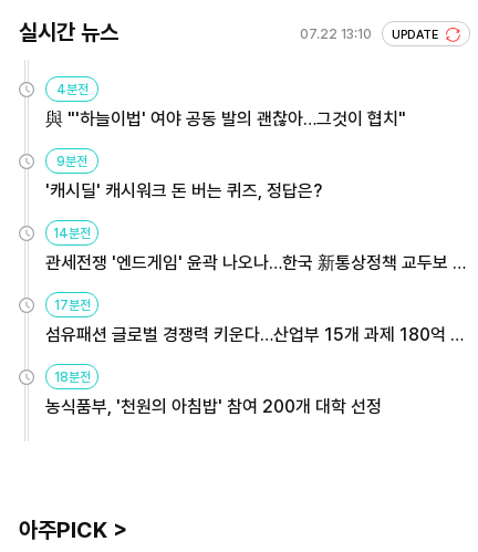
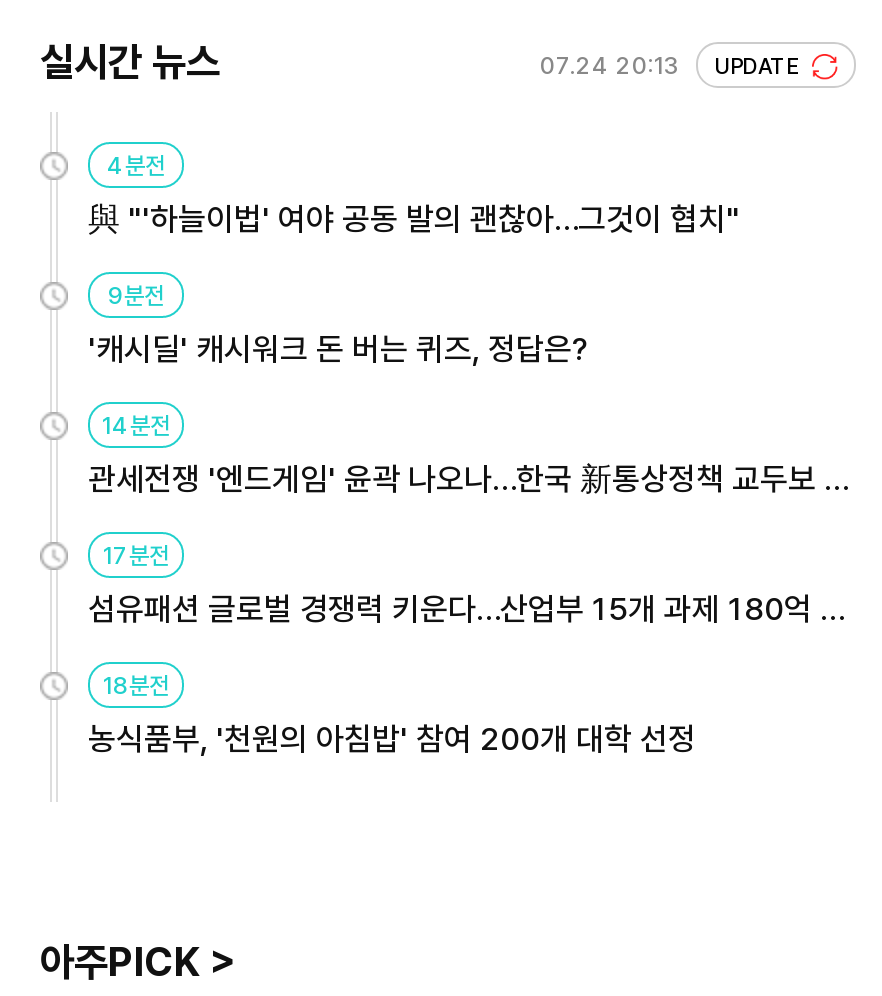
[300,27,441,42] 07.22 13:10 UPDATE -> [540,52,804,80] 07.24 20:13 UPDATE

